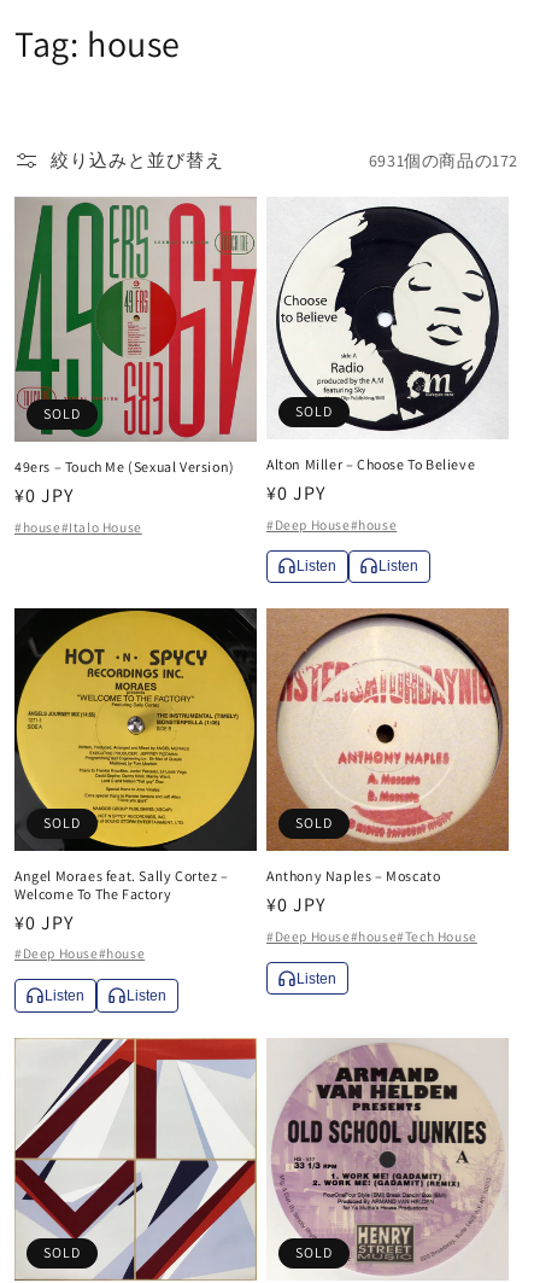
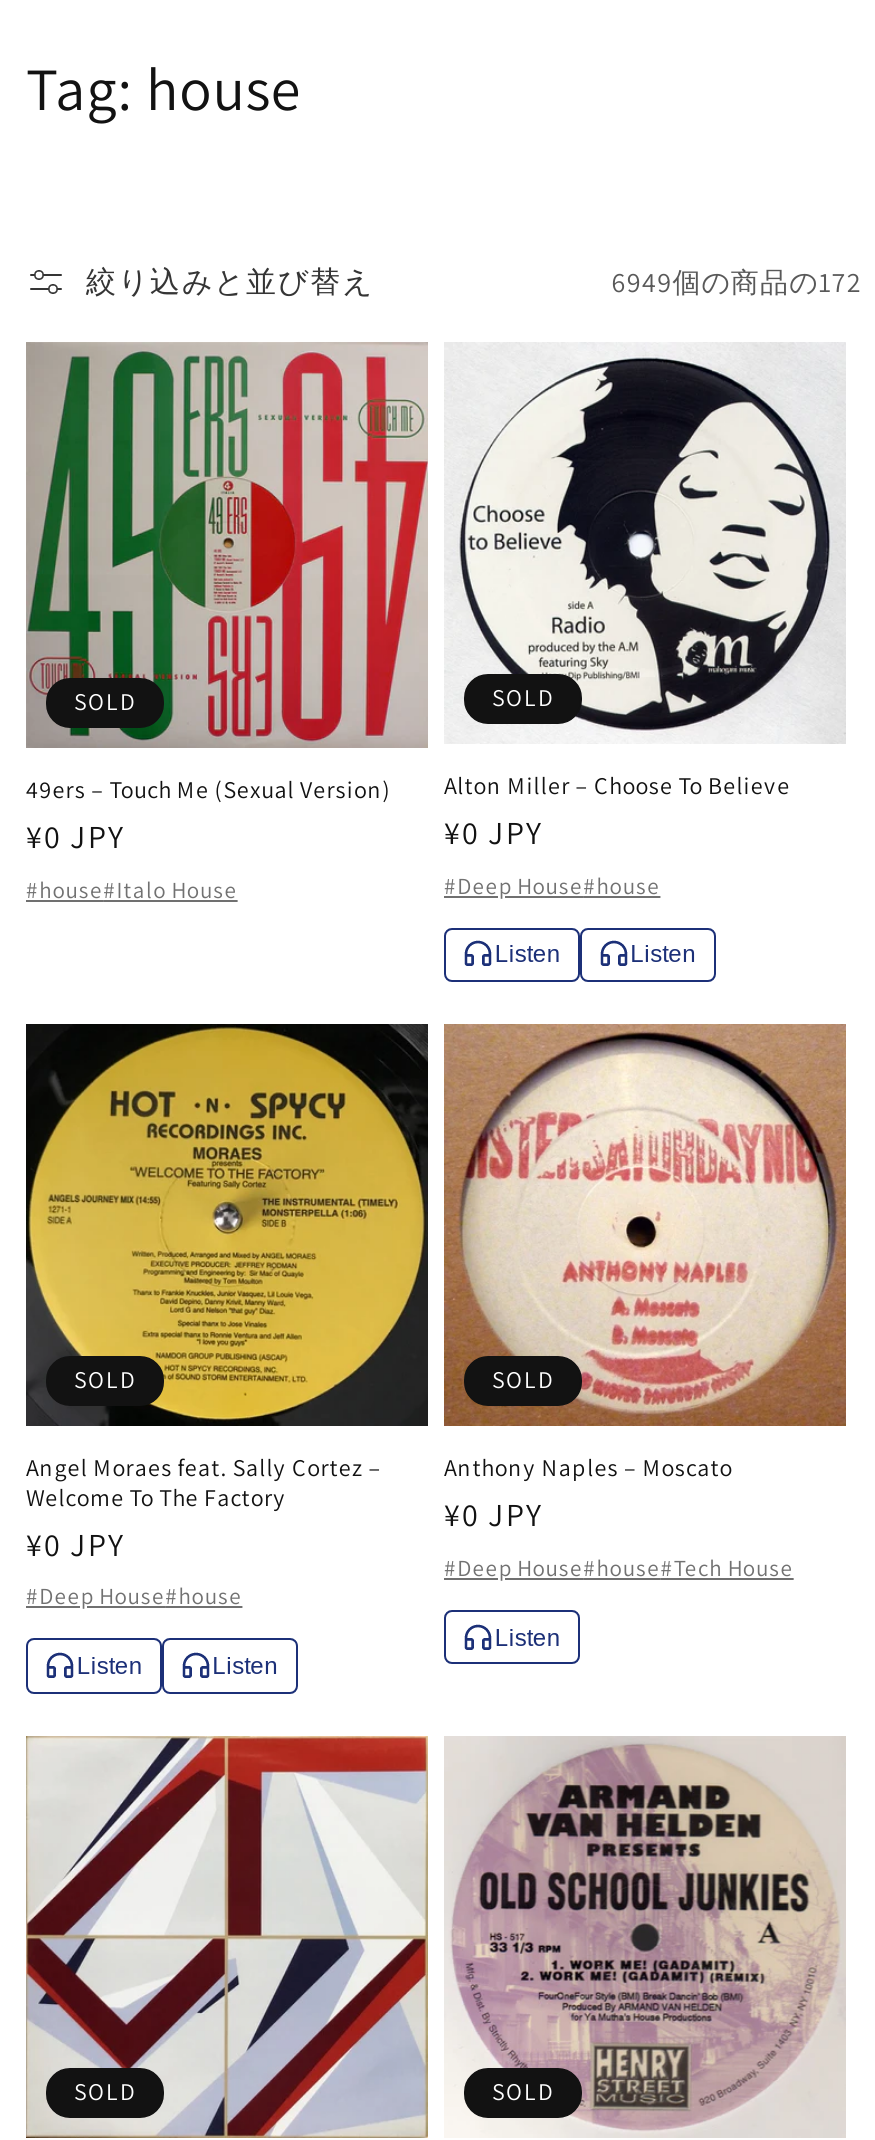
[369,149,518,171] 6931個の商品の172 -> [612,263,862,299] 6949個の商品の172

